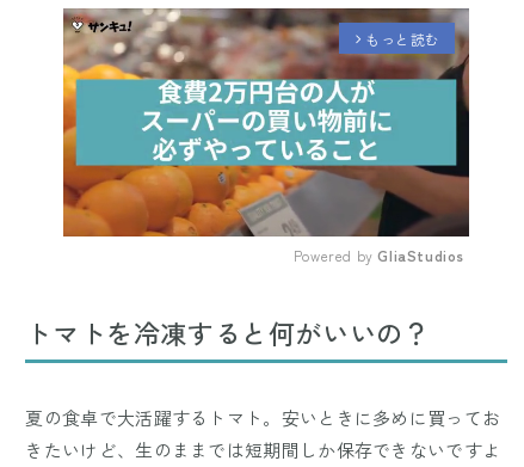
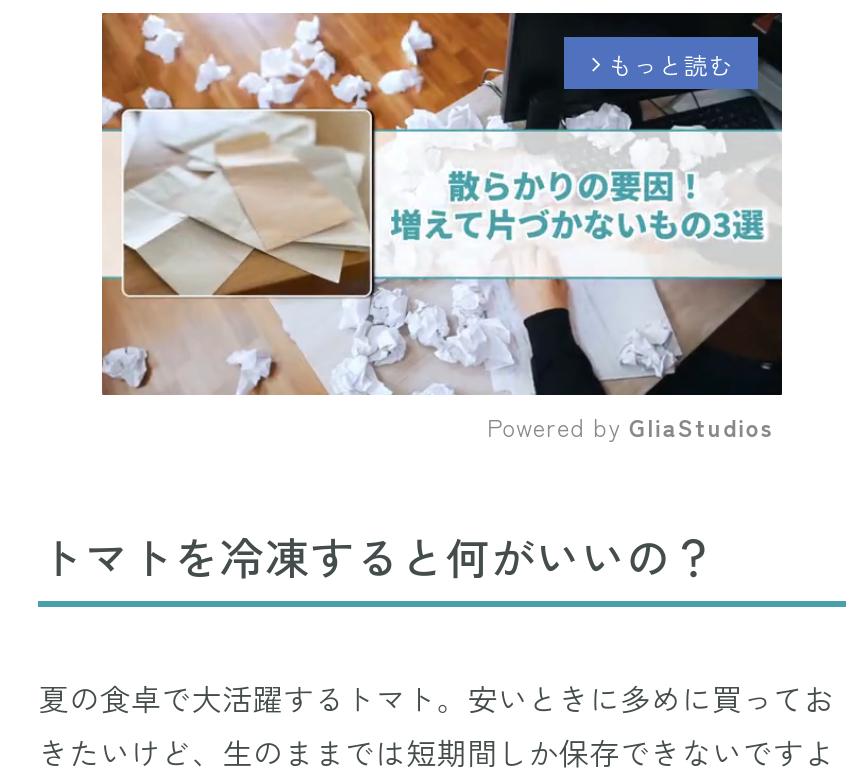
[62,7,470,238] [image] -> [100,11,784,397] [image]

